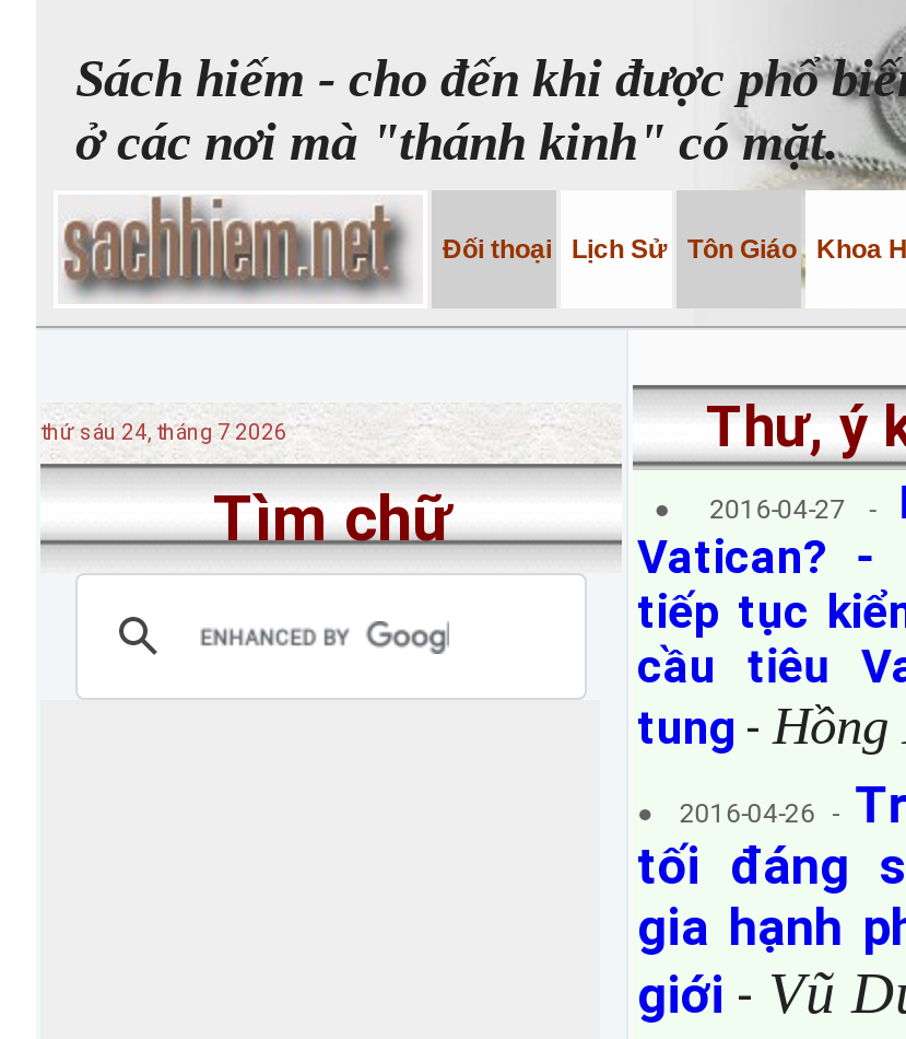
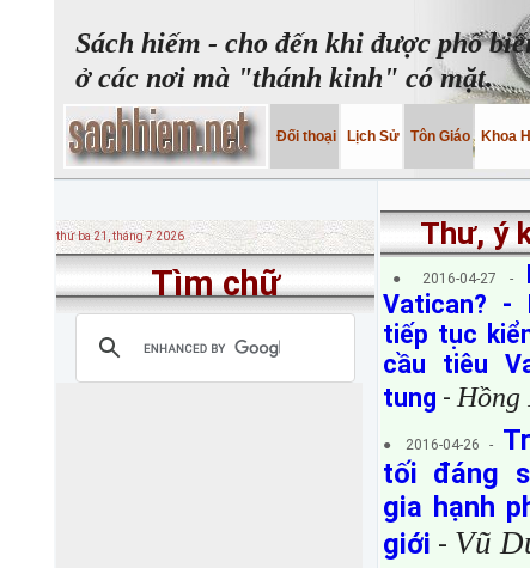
[40,420,287,444] thứ sáu 24, tháng 7 2026 -> [56,230,184,243] thứ ba 21, tháng 7 2026

